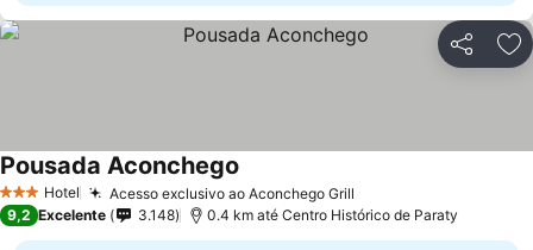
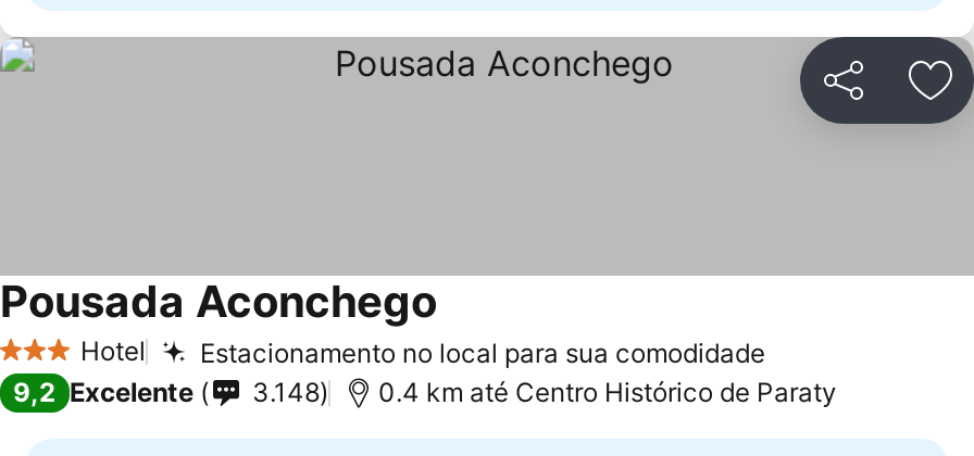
[109,184,355,202] Acesso exclusivo ao Aconchego Grill -> [200,335,765,368] Estacionamento no local para sua comodidade

